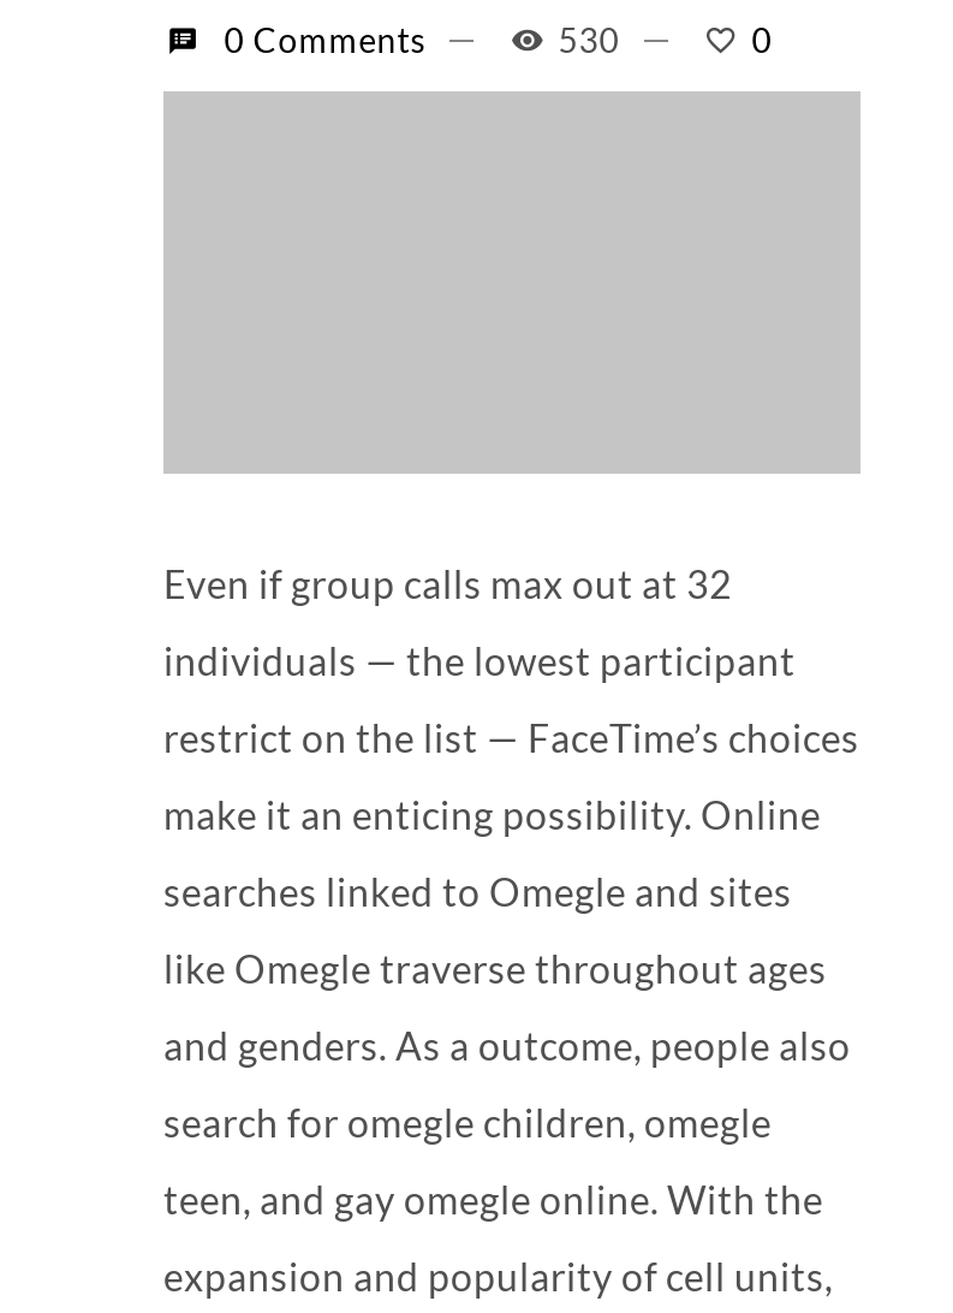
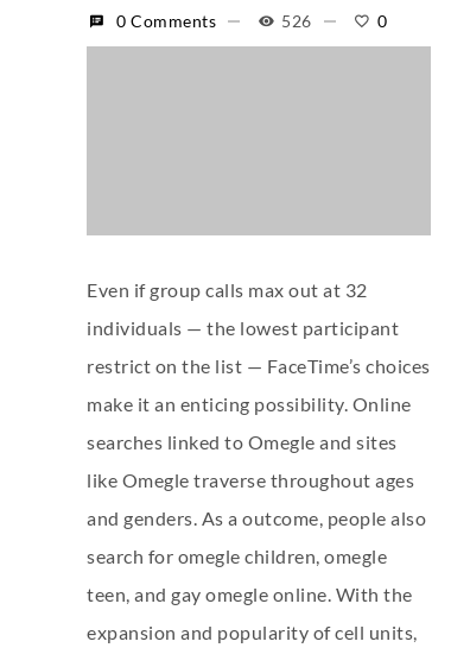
[550,19,619,60] 530 -> [277,11,312,31] 526

